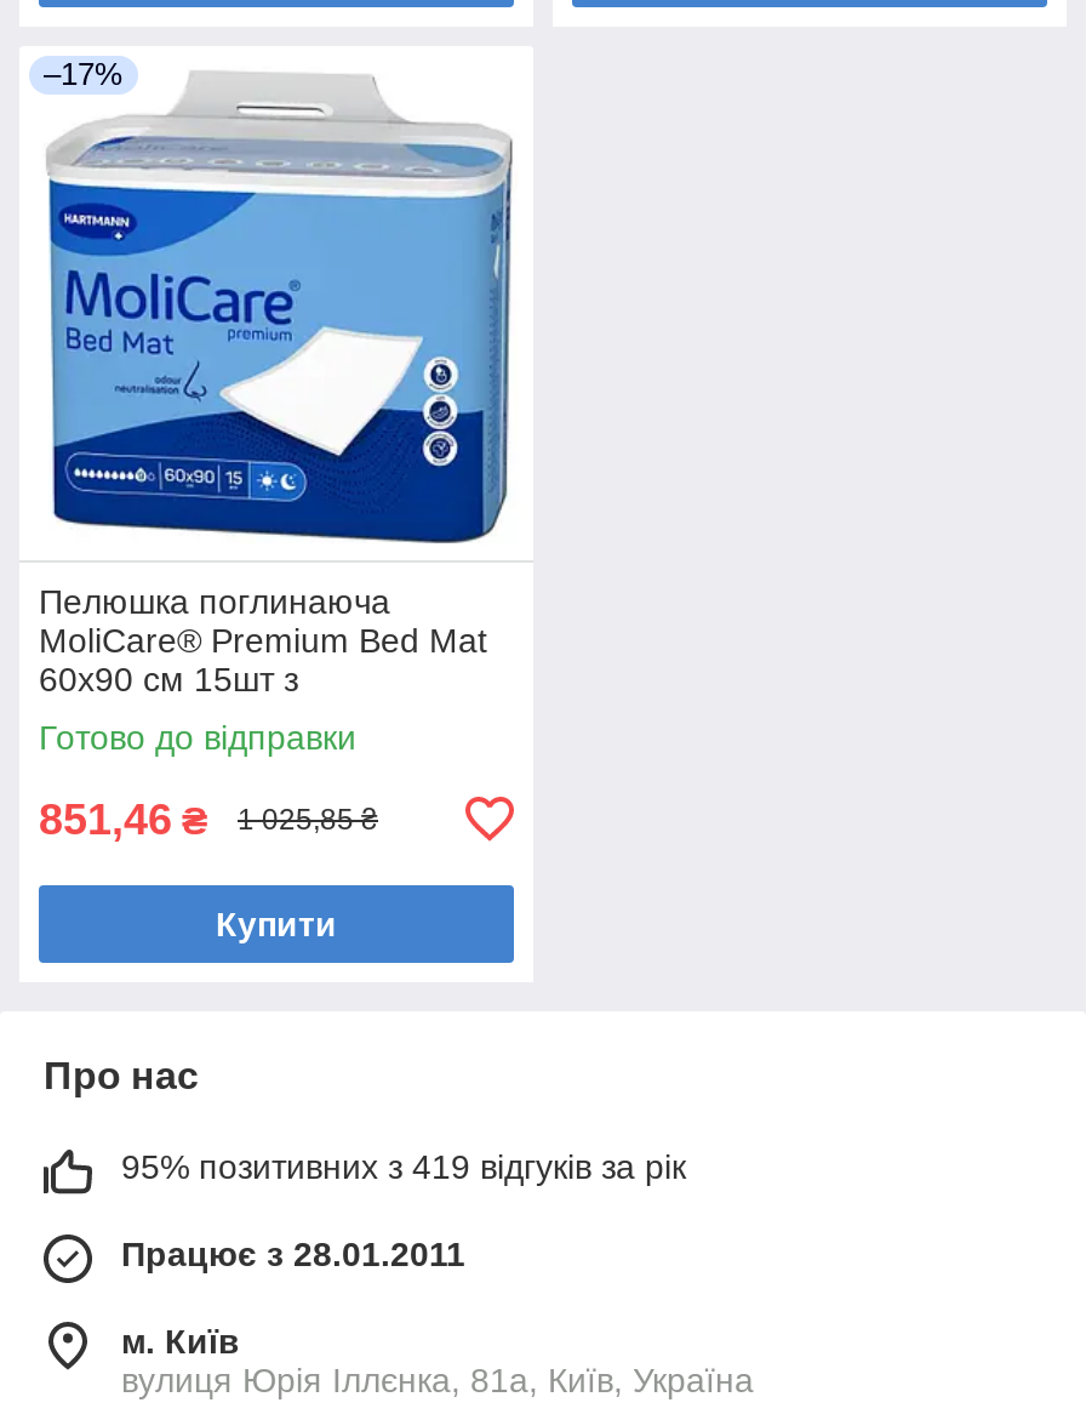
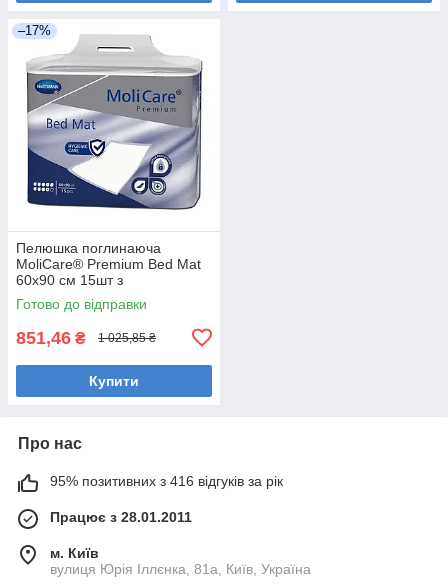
[46,73,514,546] [image] -> [20,30,211,224] [image]
[121,1147,686,1186] 95% позитивних з 419 відгуків за рік -> [50,473,283,489] 95% позитивних з 416 відгуків за рік

